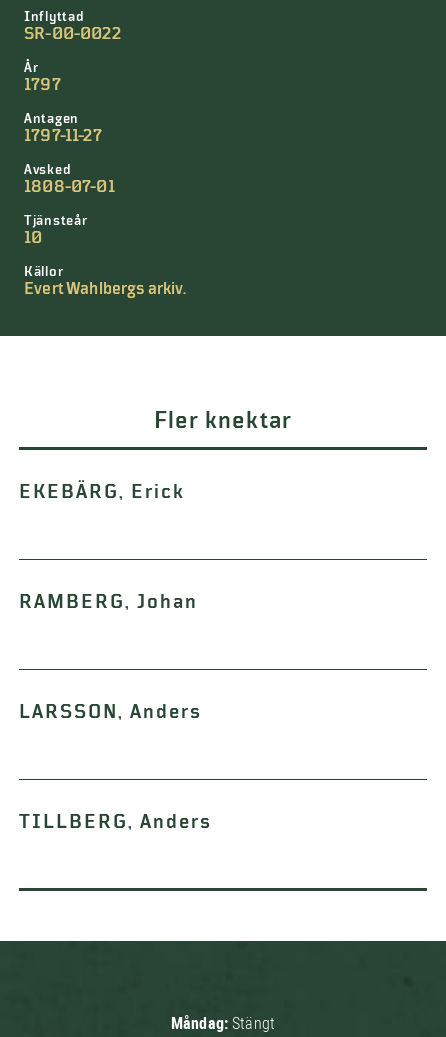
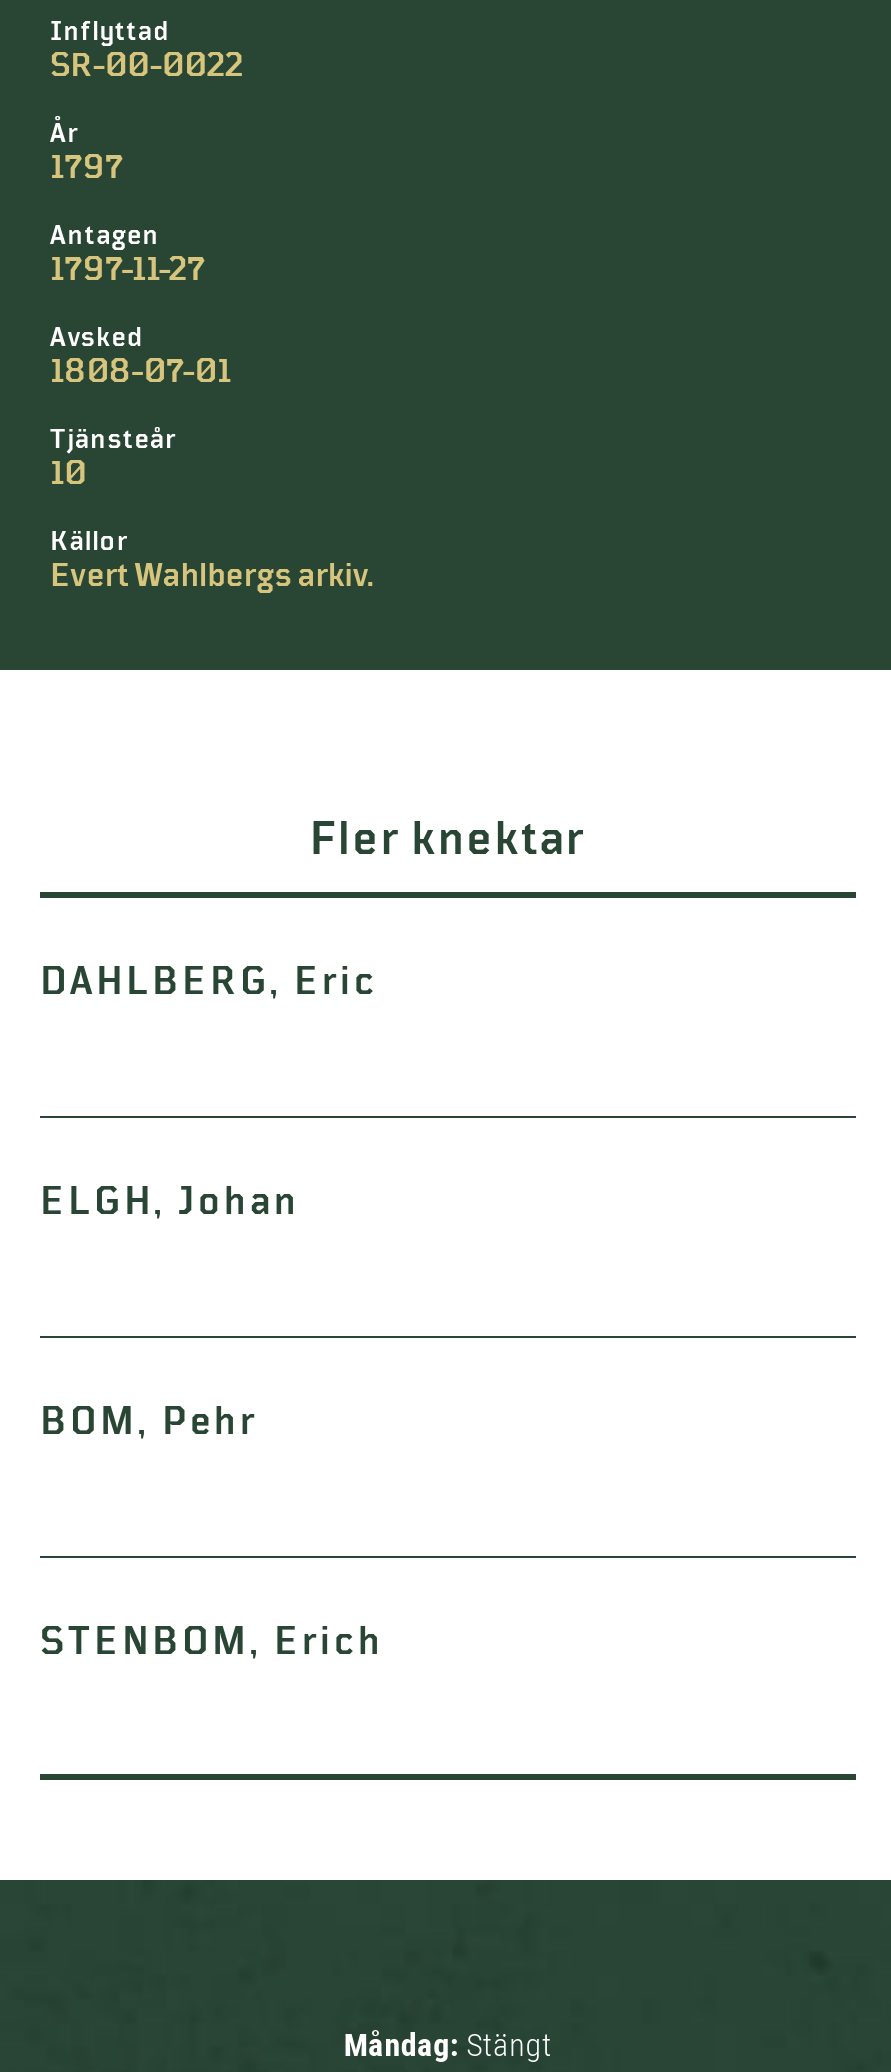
[19,481,185,503] EKEBÄRG, Erick -> [40,960,378,1004] DAHLBERG, Eric
[19,591,198,613] RAMBERG, Johan -> [40,1180,300,1224] ELGH, Johan
[19,701,202,723] LARSSON, Anders -> [40,1400,258,1444] BOM, Pehr
[19,811,212,833] TILLBERG, Anders -> [40,1620,384,1664] STENBOM, Erich

